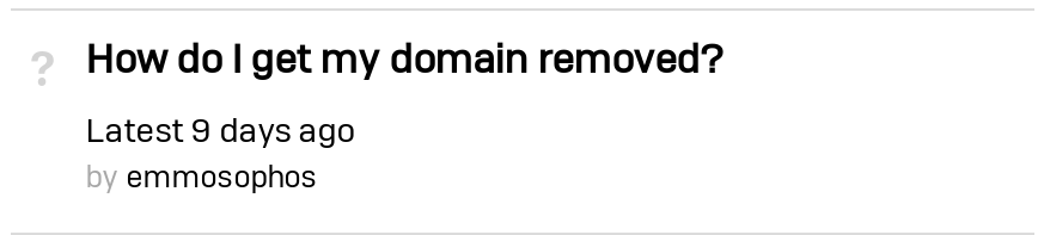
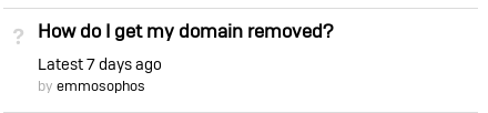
[85,109,356,152] Latest 9 days ago -> [38,55,162,75] Latest 7 days ago

